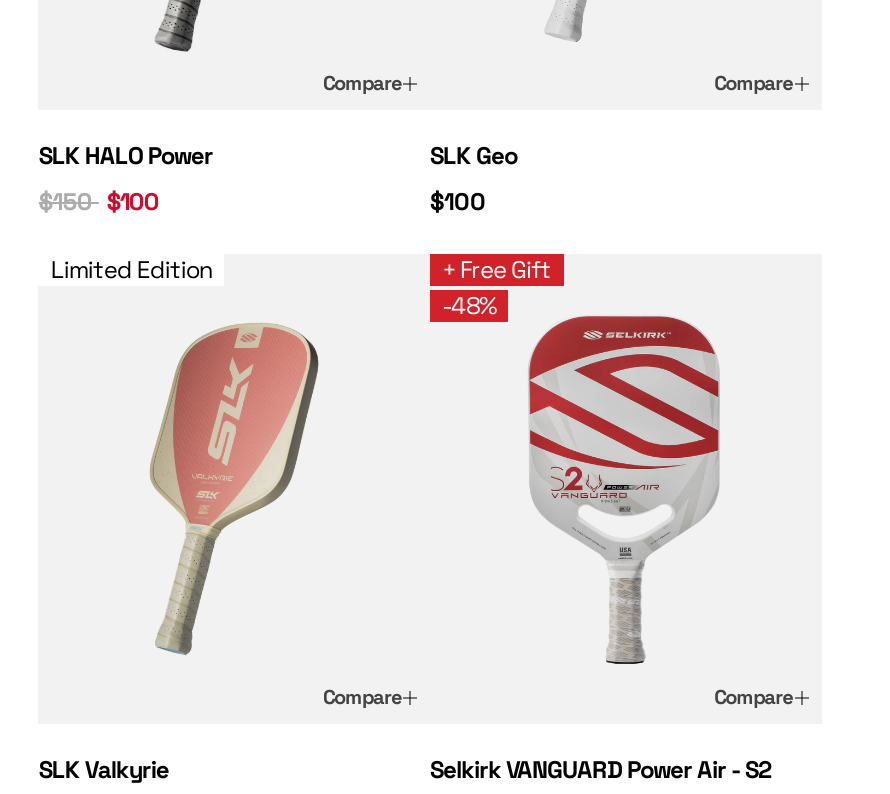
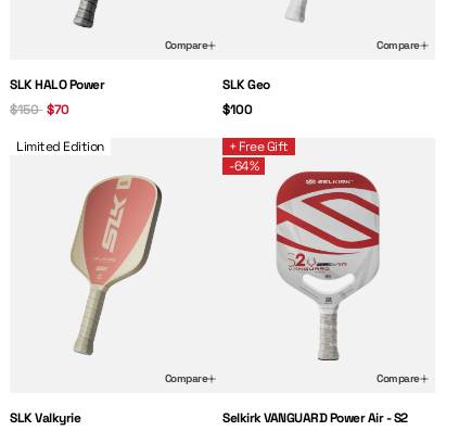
[107,186,159,218] $100 -> [47,101,69,118] $70
[442,290,496,322] -48% -> [229,158,258,175] -64%

